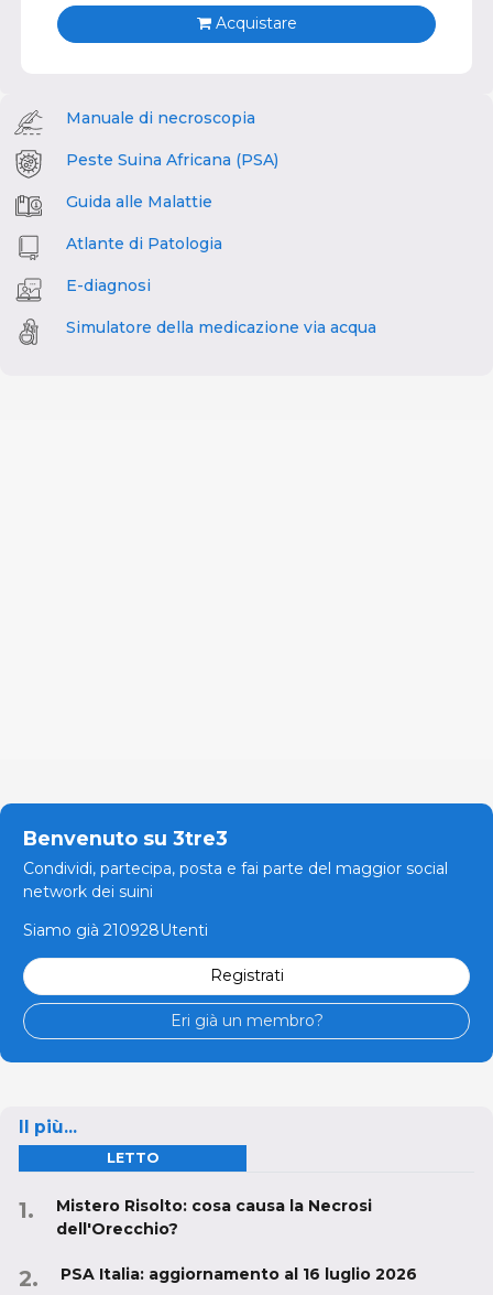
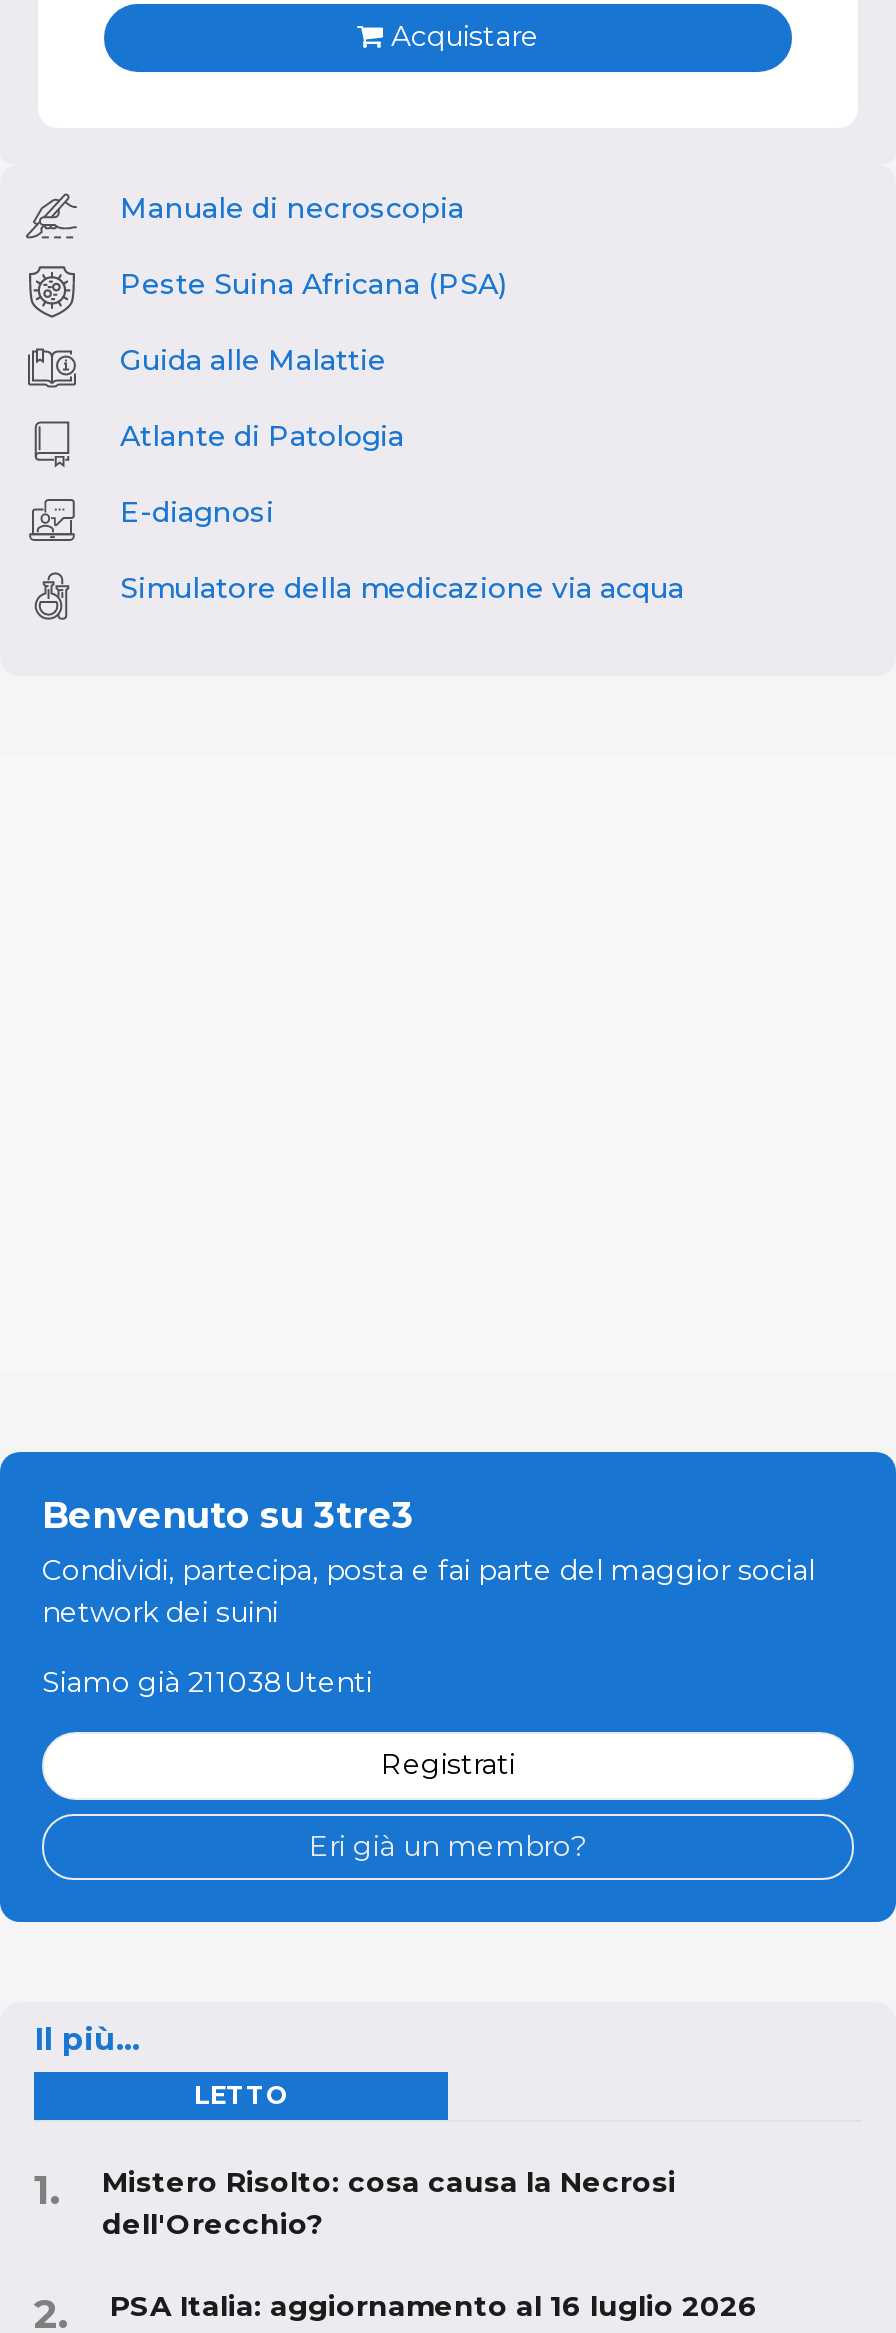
[23,920,208,940] Siamo già 210928Utenti -> [42,1664,372,1700] Siamo già 211038Utenti

